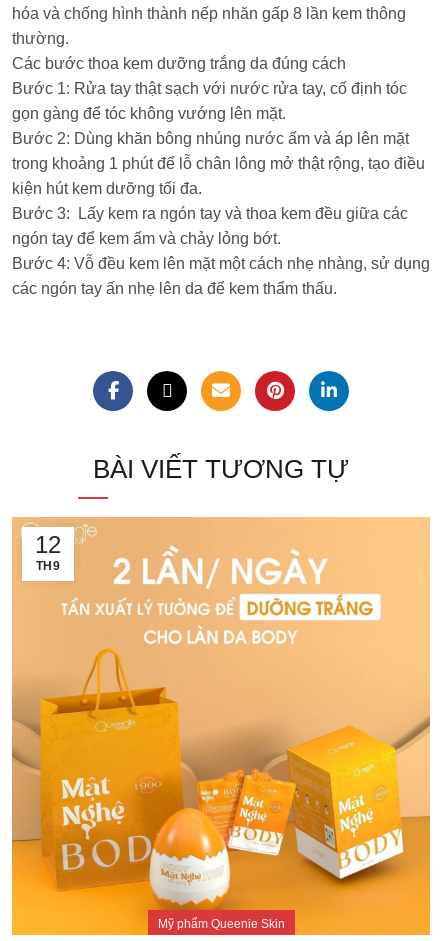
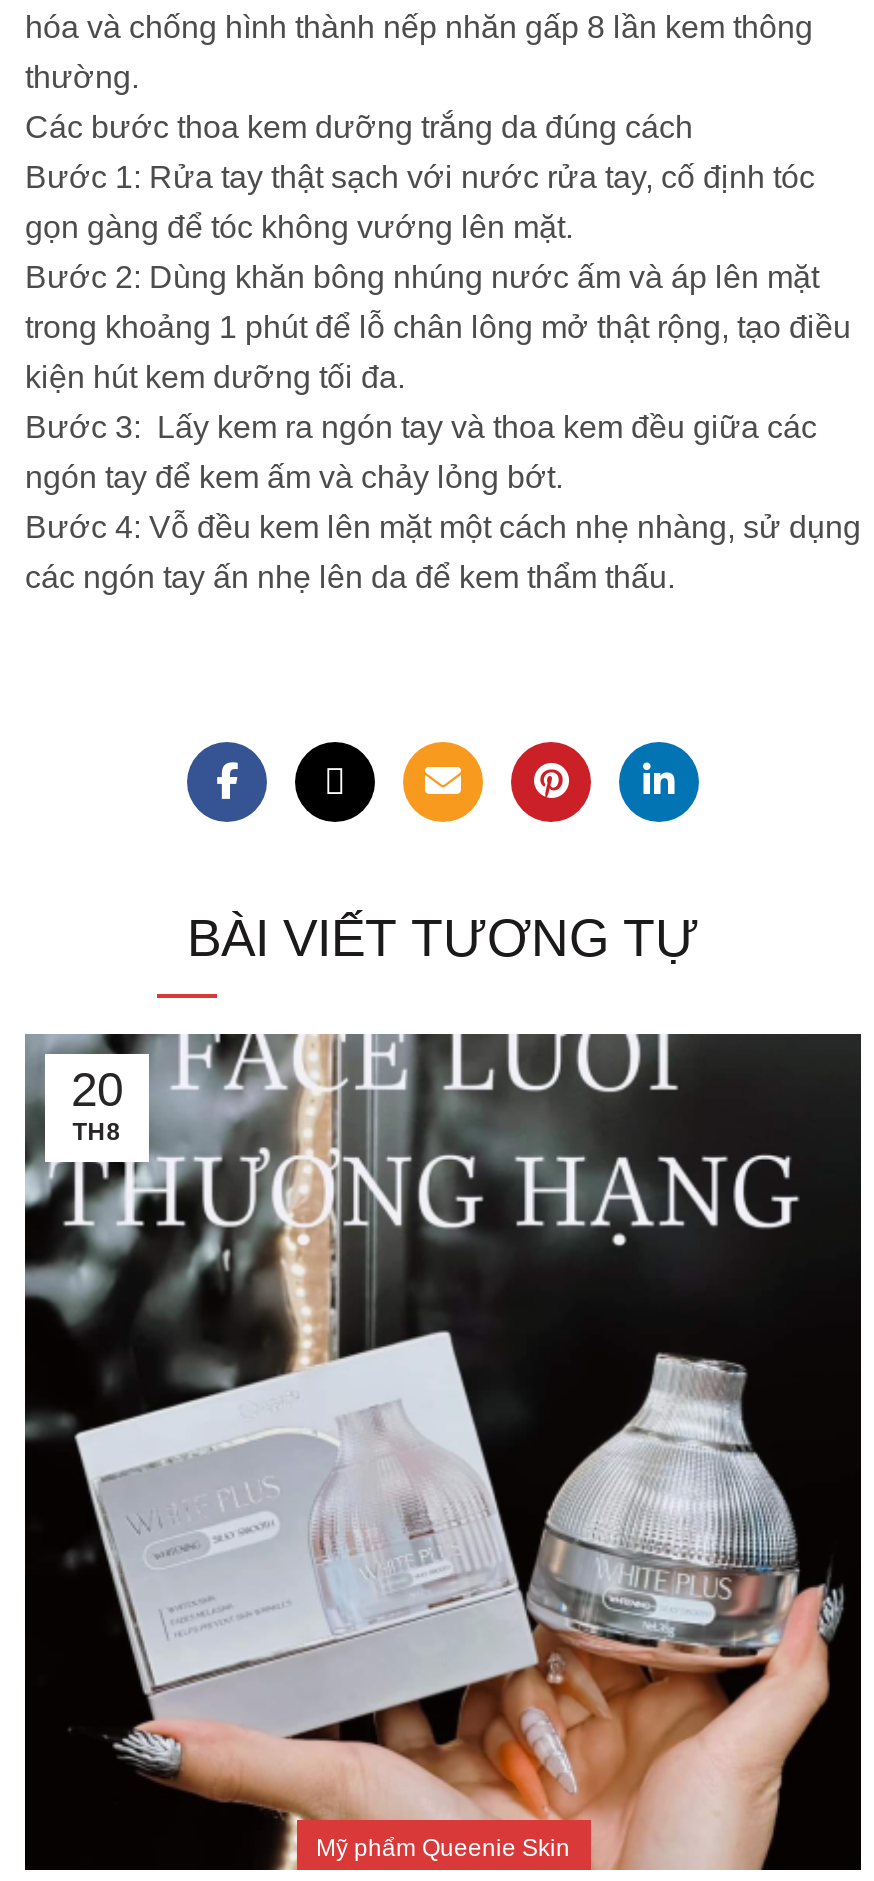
[11,516,431,936] [image] | 12 | TH9 -> [23,1032,863,1872] [image] | 20 | TH8

